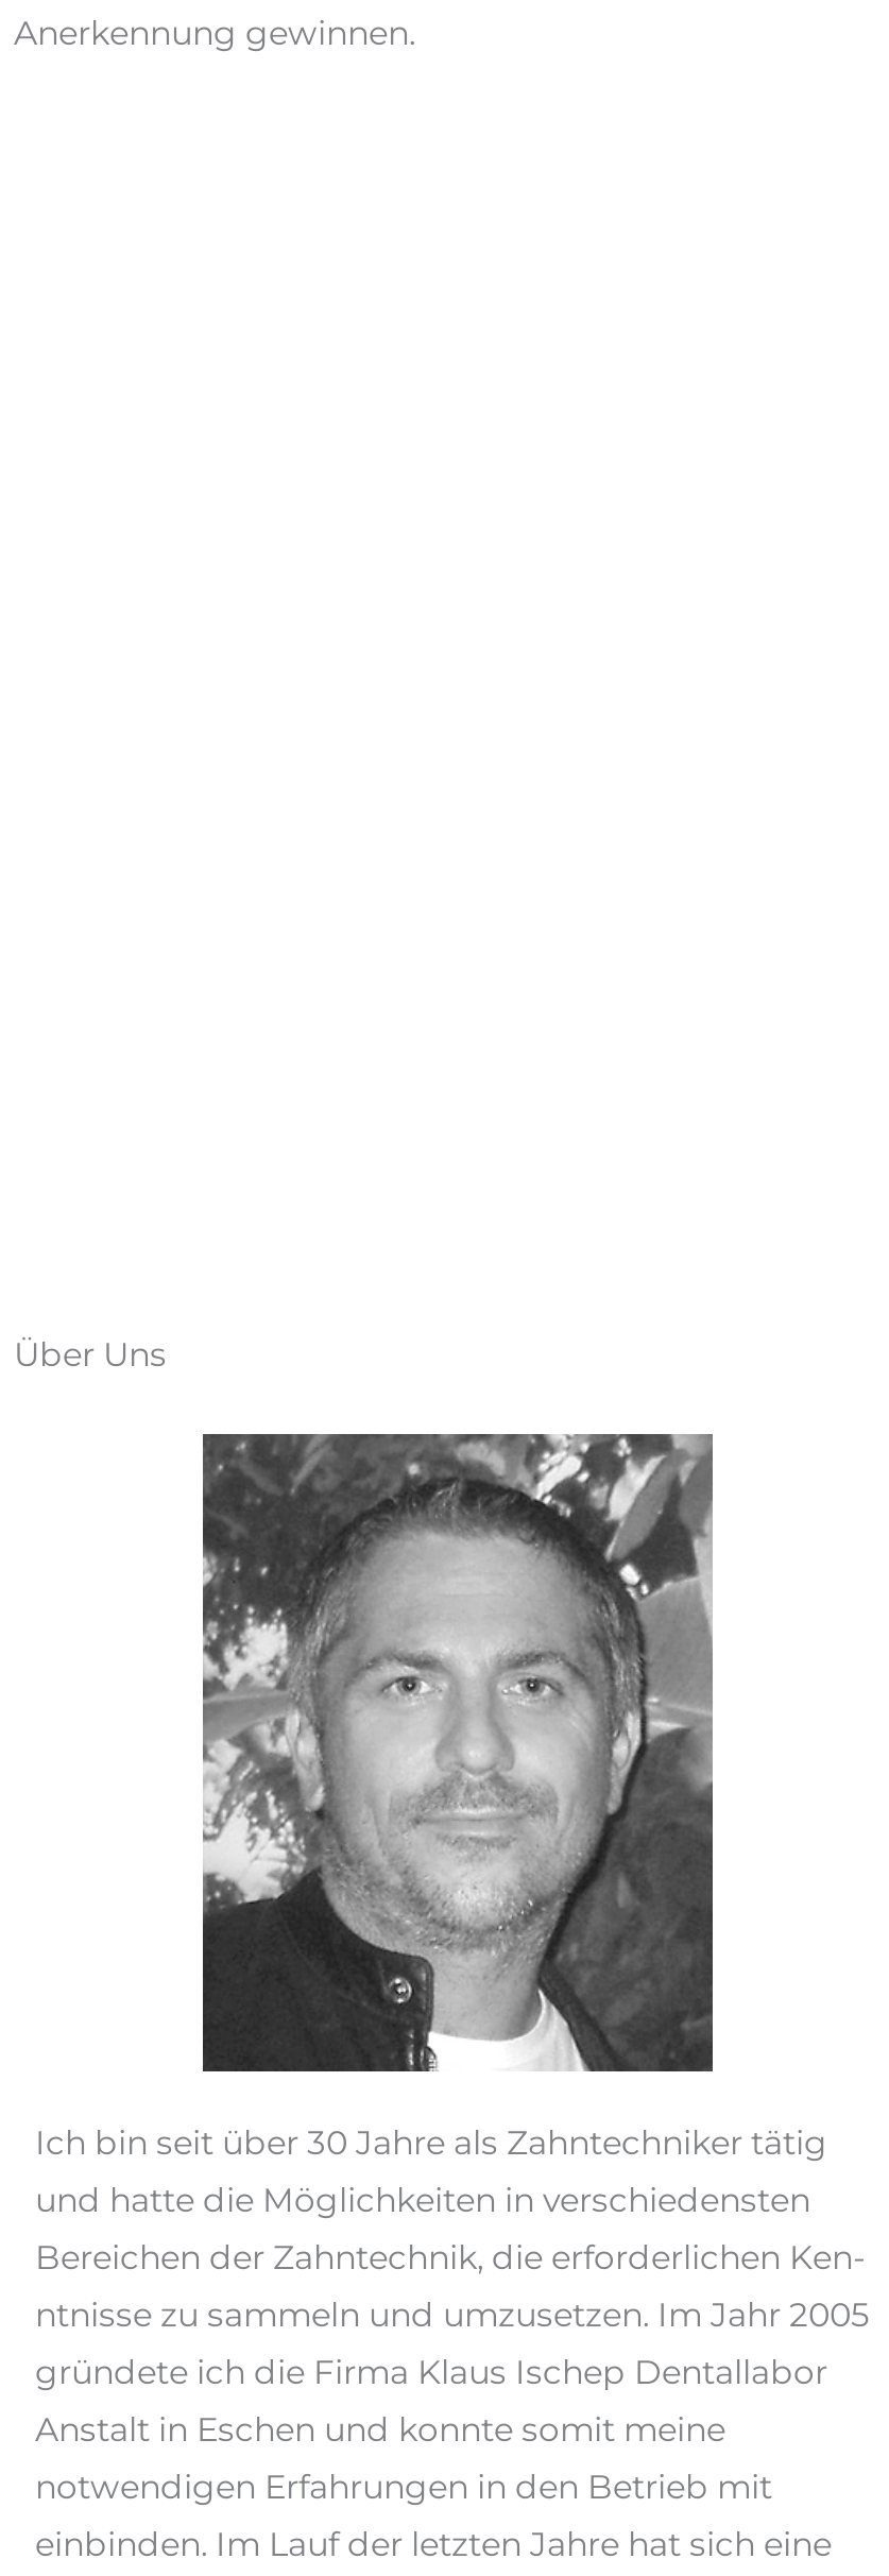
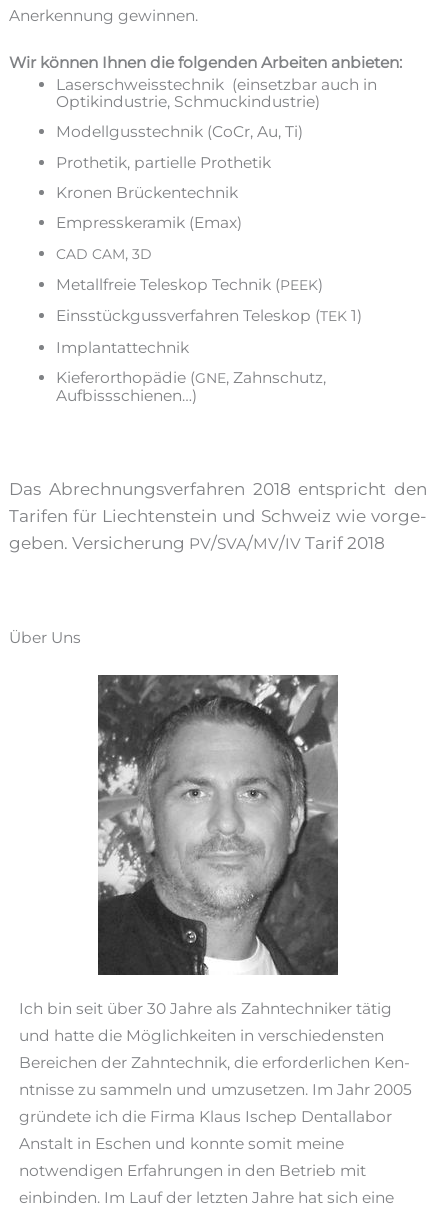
none -> [9,53,402,405] Wir können Ihnen die folgenden Arbeiten anbieten: | Laserschweisstechnik (einsetzbar auch in | Optikindustrie, Schmuckindustrie) | Modellgusstechnik (CoCr, Au, Ti) | Prothetik, partielle Prothetik | Kronen Brückentechnik | Empresskeramik (Emax) | CAD CAM, 3D | Metallfreie Teleskop Technik (PEEK) | Einsstückgussverfahren Teleskop (TEK 1) | Implantattechnik | Kieferorthopädie (GNE, Zahnschutz, | Aufbissschienen…)
none -> [9,479,427,553] Das Abrechnungsverfahren 2018 entspricht den | Tarifen für Liechtenstein und Schweiz wie vorge | geben. Versicherung PV/SVA/MV/IV Tarif 2018

